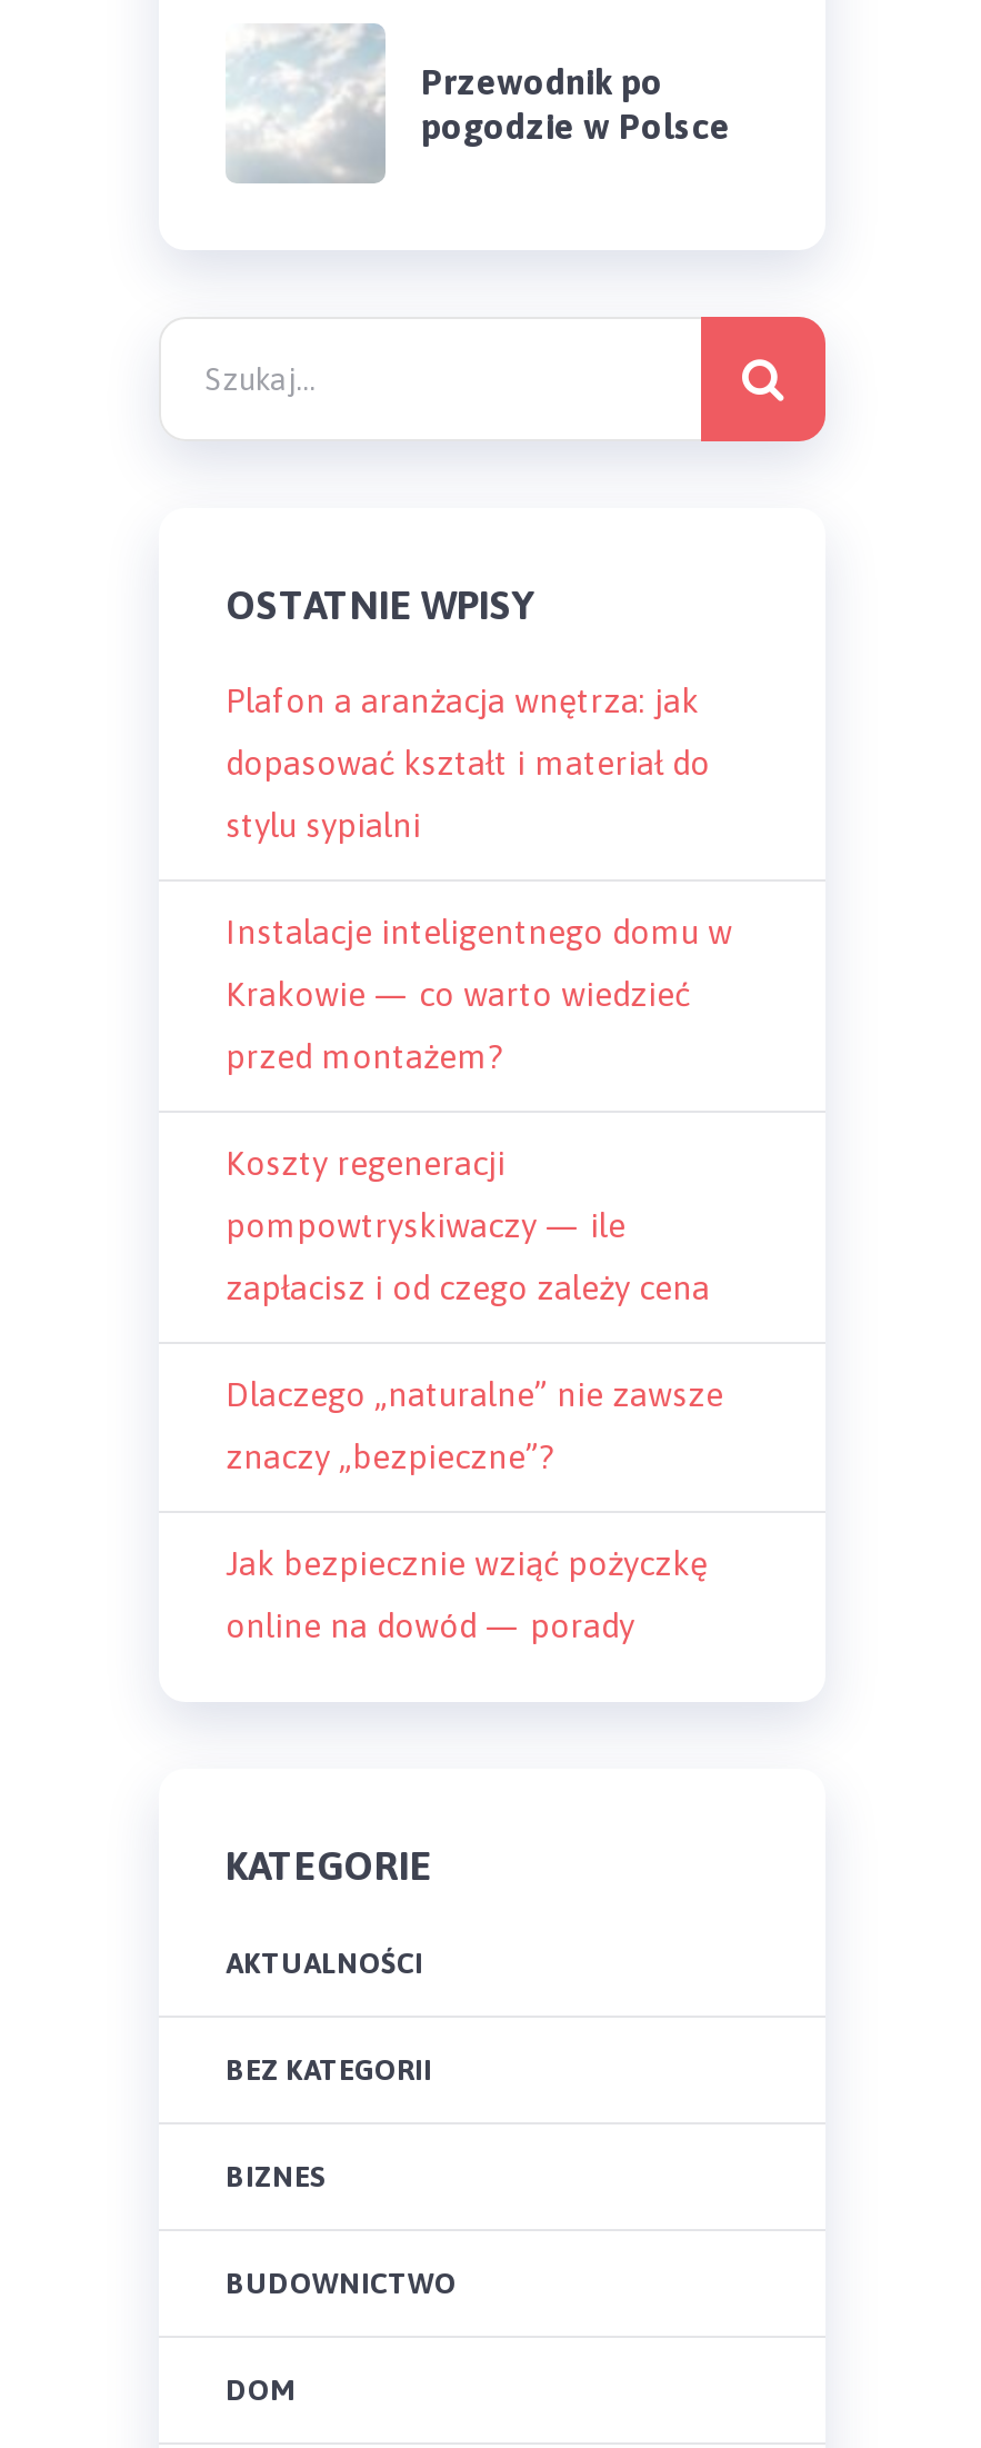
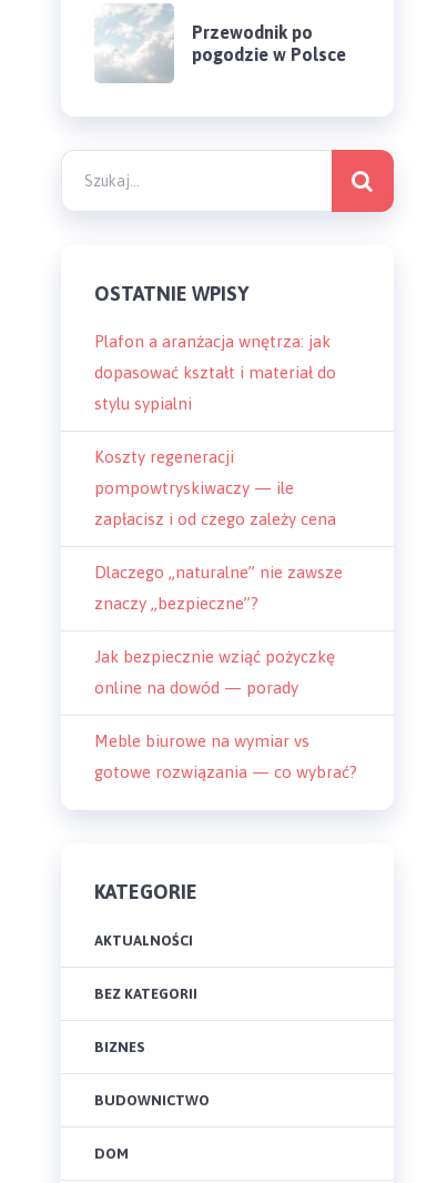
[226,912,732,1074] Instalacje inteligentnego domu w | Krakowie — co warto wiedzieć | przed montażem? -> none
moved [226,1143,723,1643] -> [94,447,343,696]: Koszty regeneracji | pompowtryskiwaczy — ile | zapłacisz i od czego zależy cena | Dlaczego „naturalne” nie zawsze | znaczy „bezpieczne”? | Jak bezpiecznie wziąć pożyczkę | online na dowód — porady
none -> [94,731,357,781] Meble biurowe na wymiar vs | gotowe rozwiązania — co wybrać?

